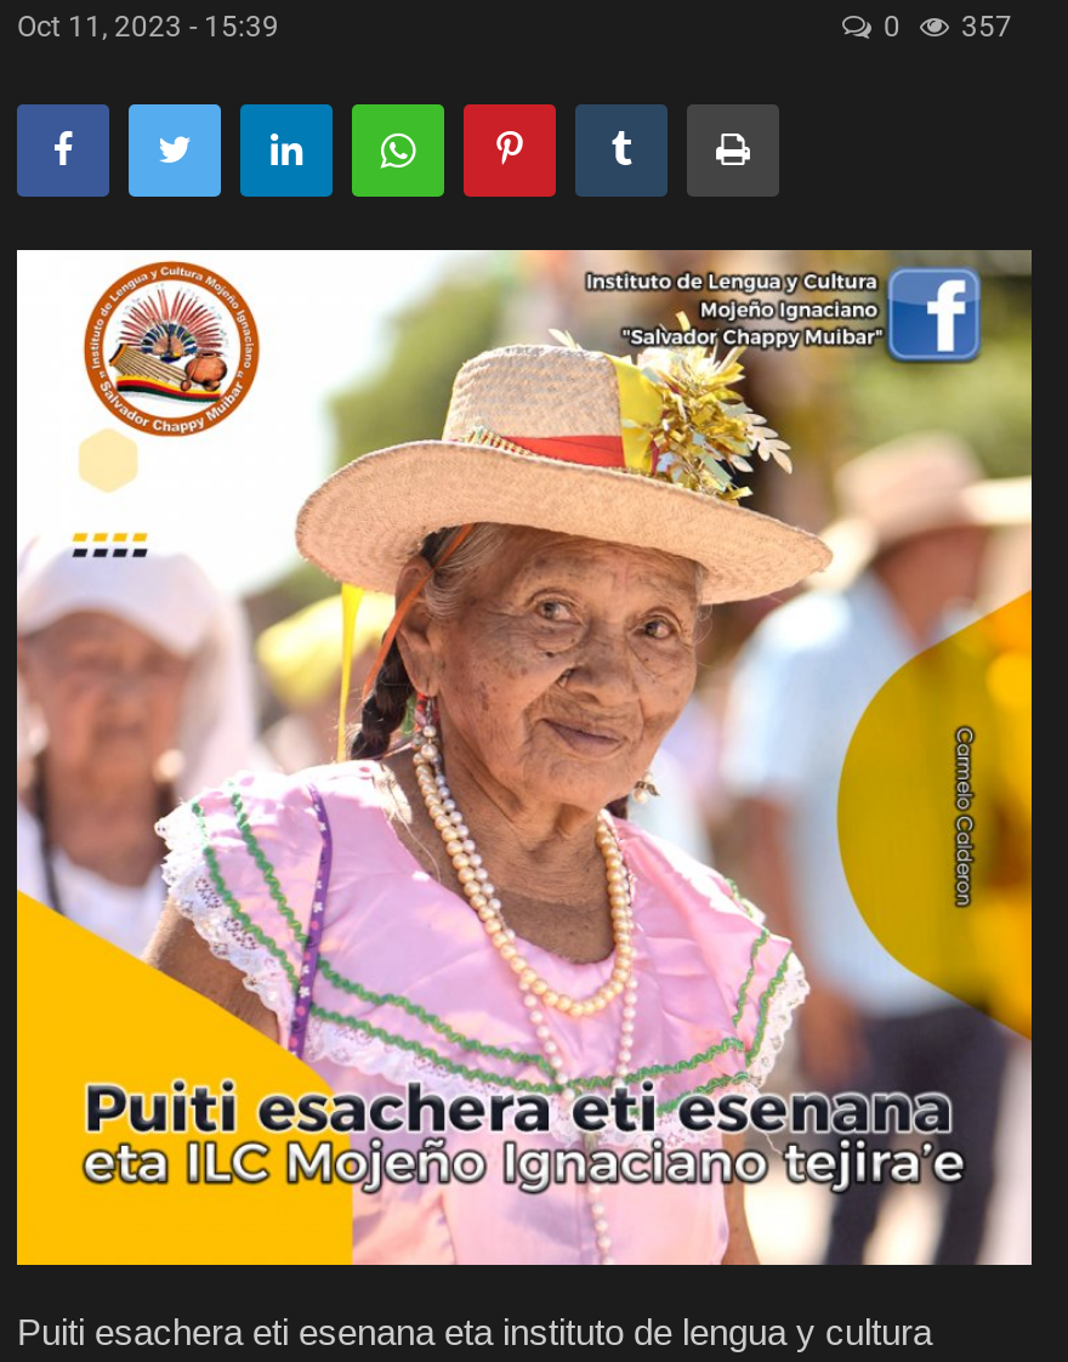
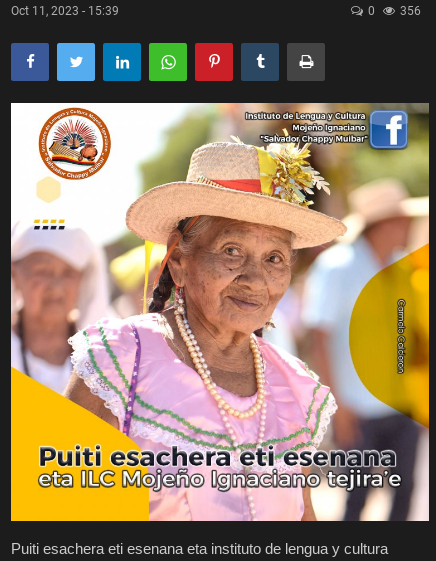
[884,9,1012,43] 0 357 -> [368,4,421,18] 0 356

